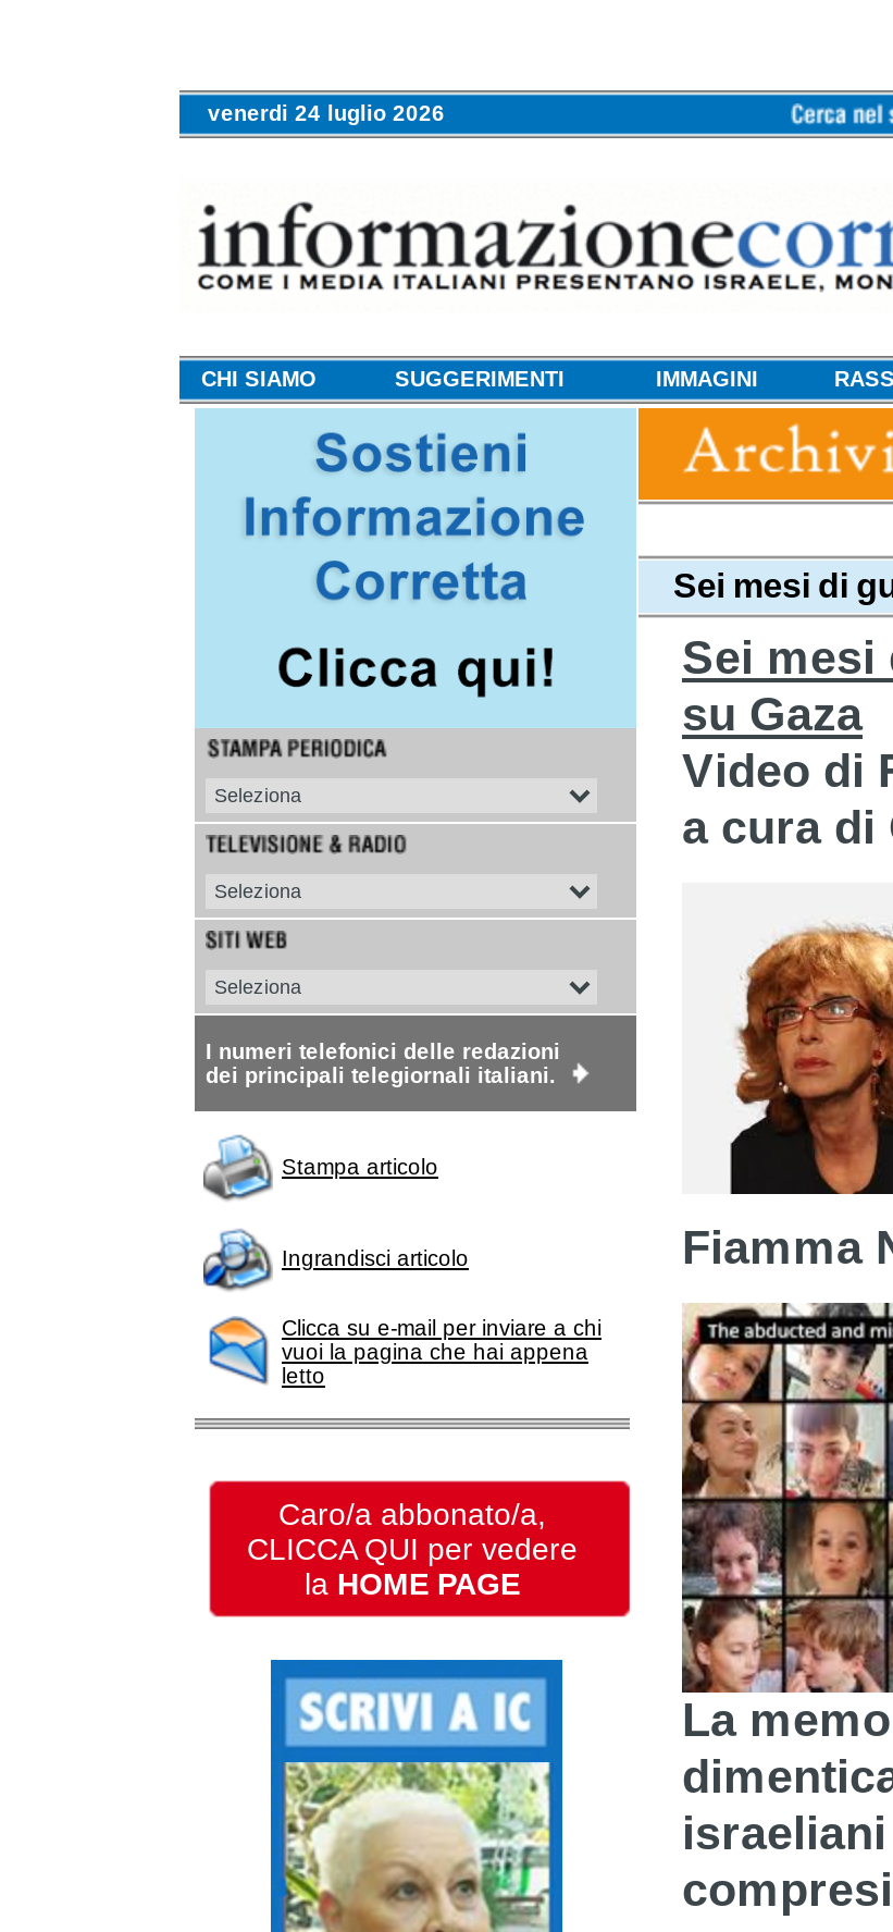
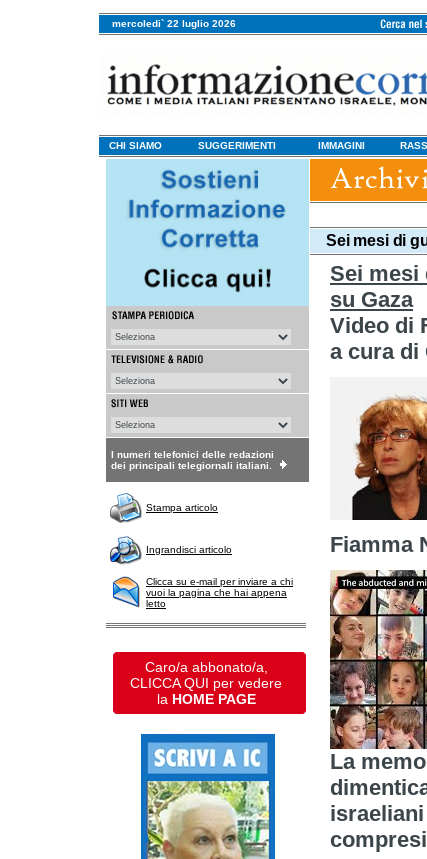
[208,101,445,125] venerdi 24 luglio 2026 -> [112,18,236,29] mercoledi` 22 luglio 2026

